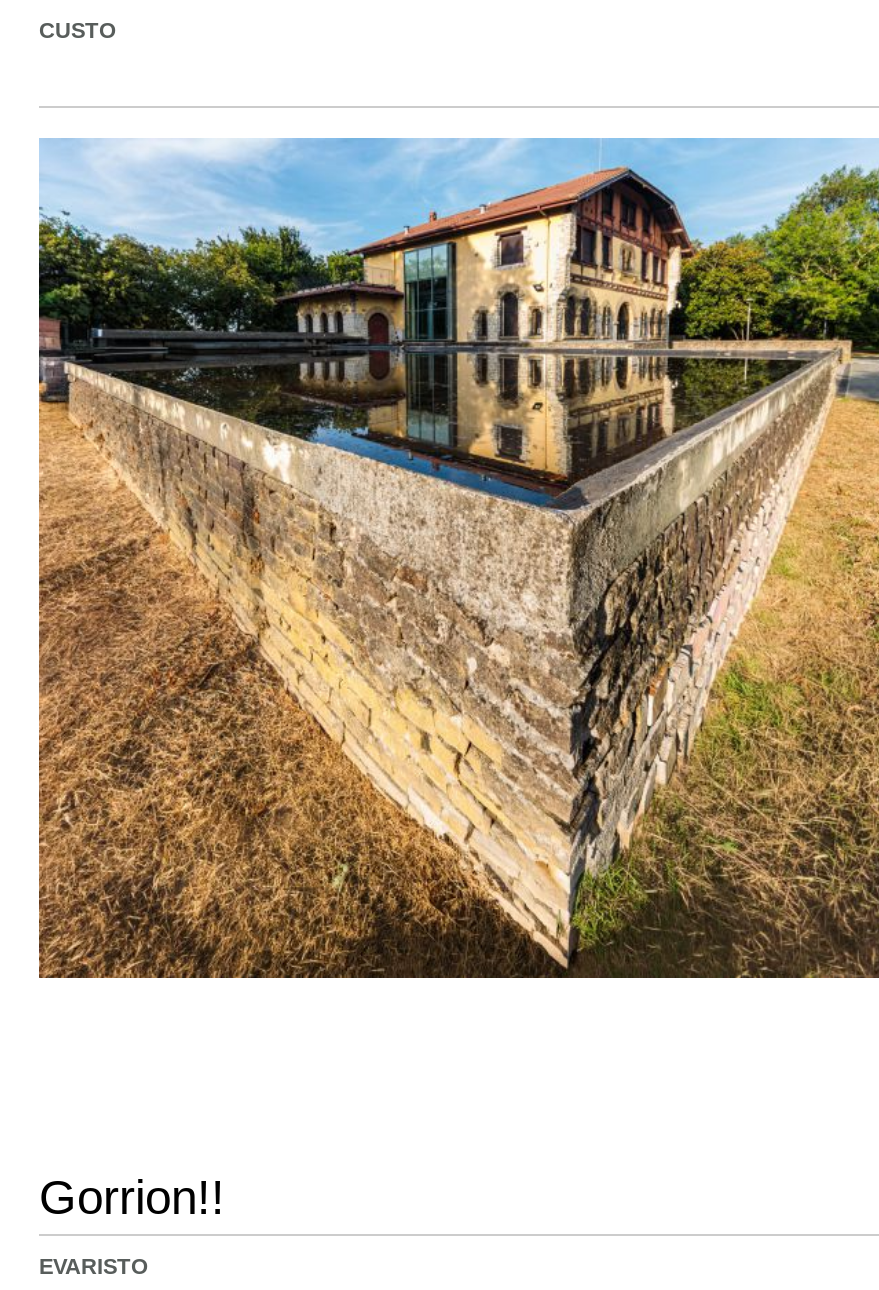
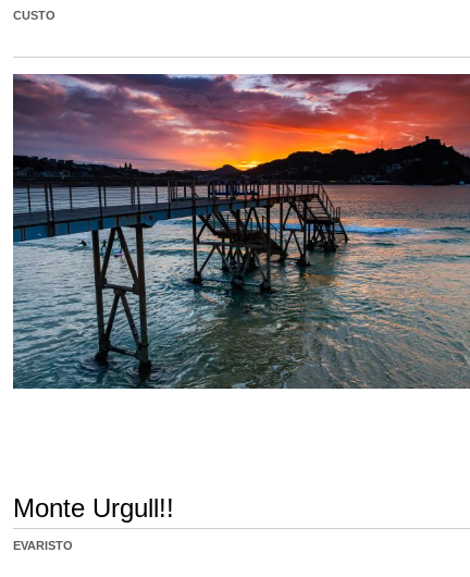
[37,136,873,980] [image] -> [12,73,467,390] [image]
[39,1170,225,1224] Gorrion!! -> [13,493,174,522] Monte Urgull!!

